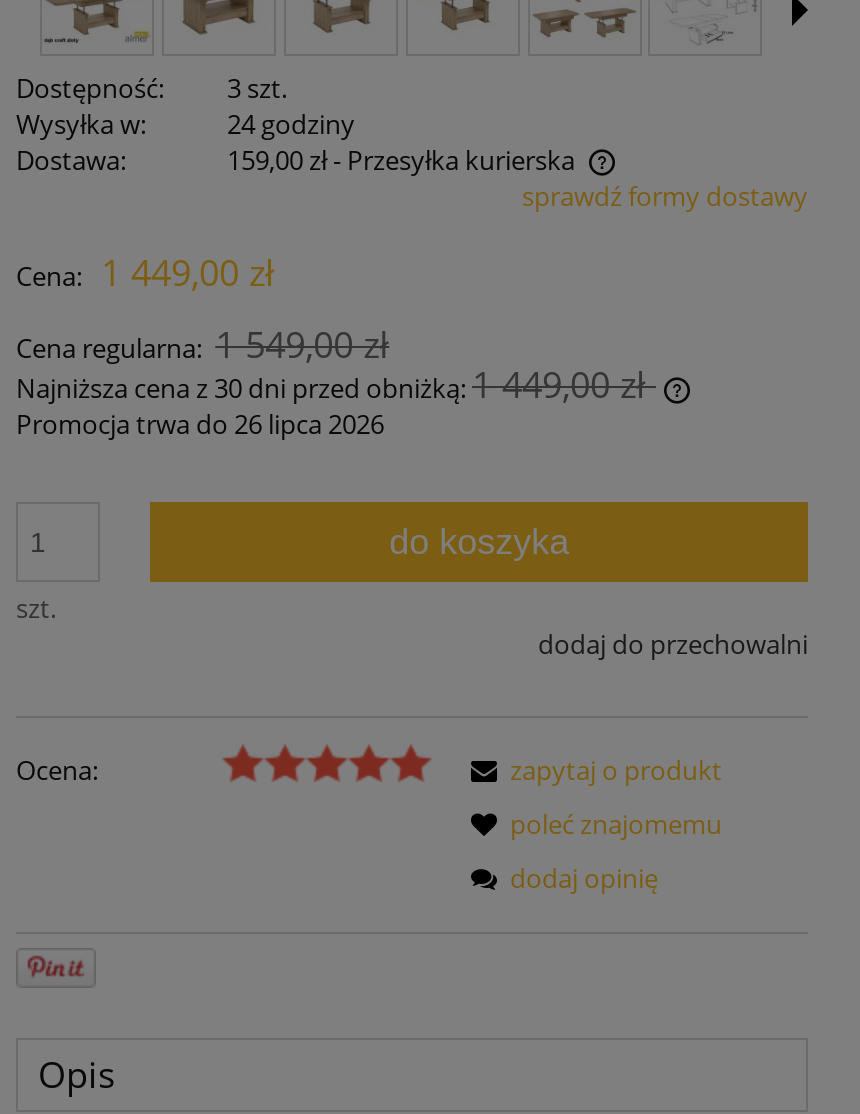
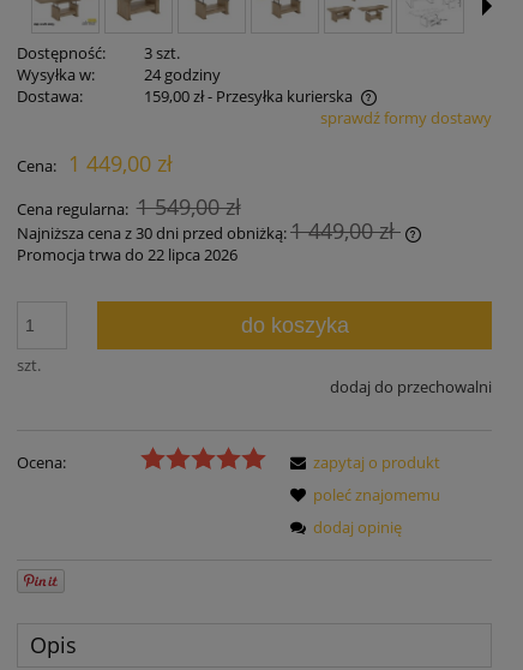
[16,405,384,441] Promocja trwa do 26 lipca 2026 -> [17,243,238,265] Promocja trwa do 22 lipca 2026

